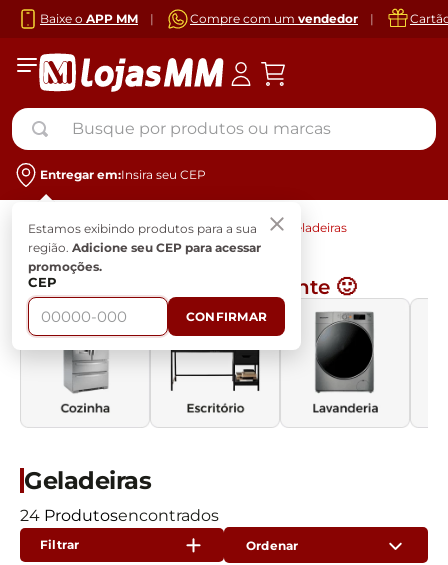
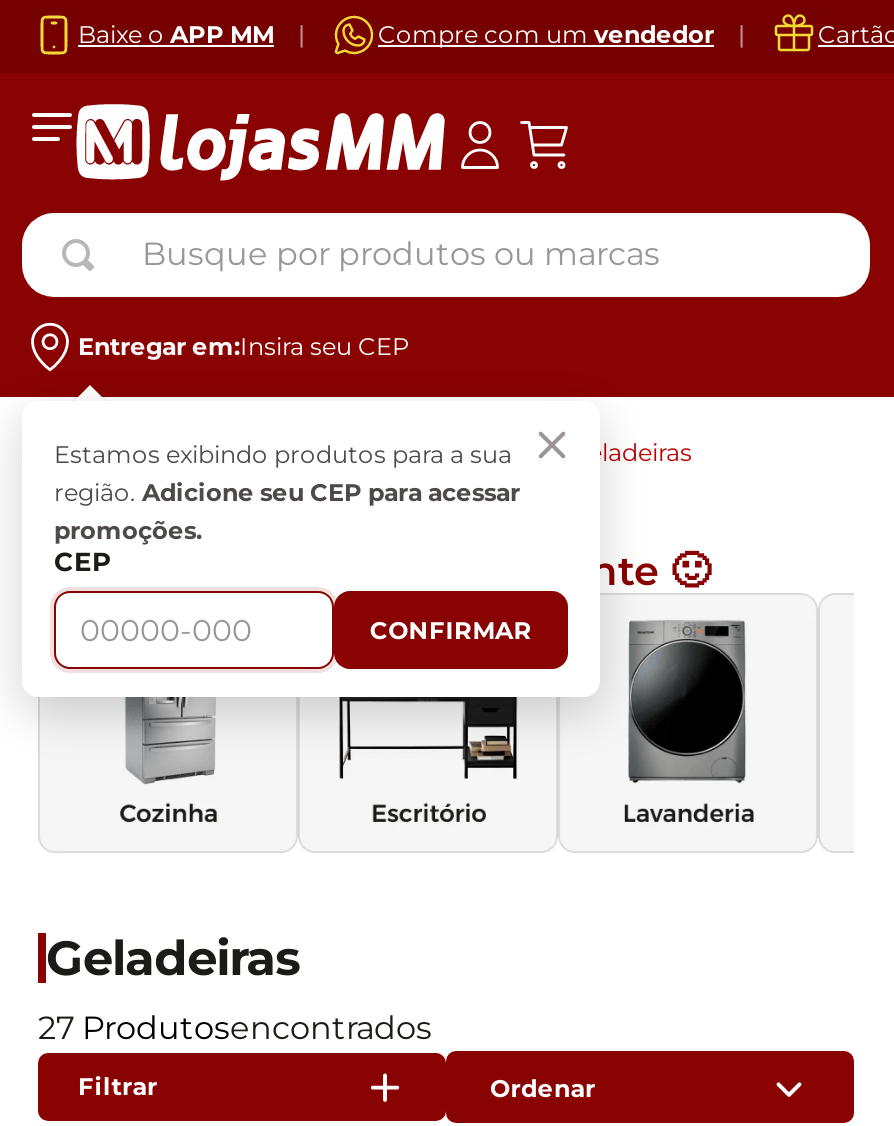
[20,506,118,525] 24 Produtos -> [38,1008,230,1046] 27 Produtos

